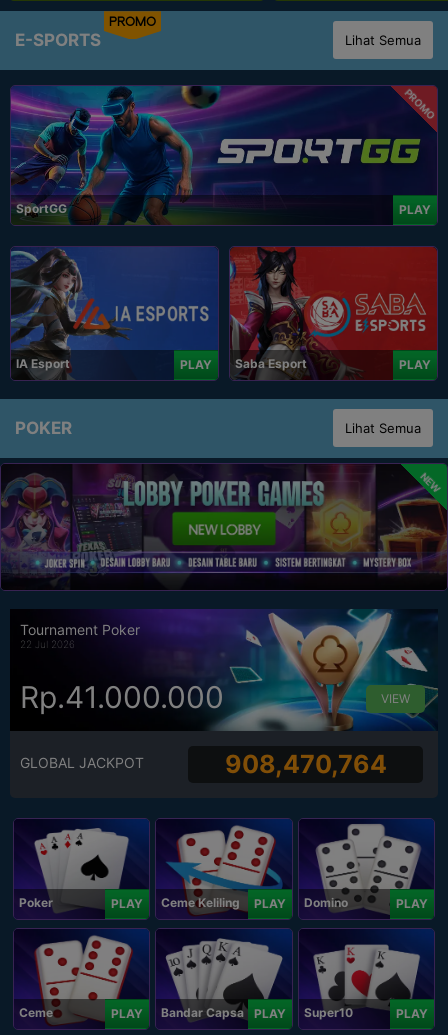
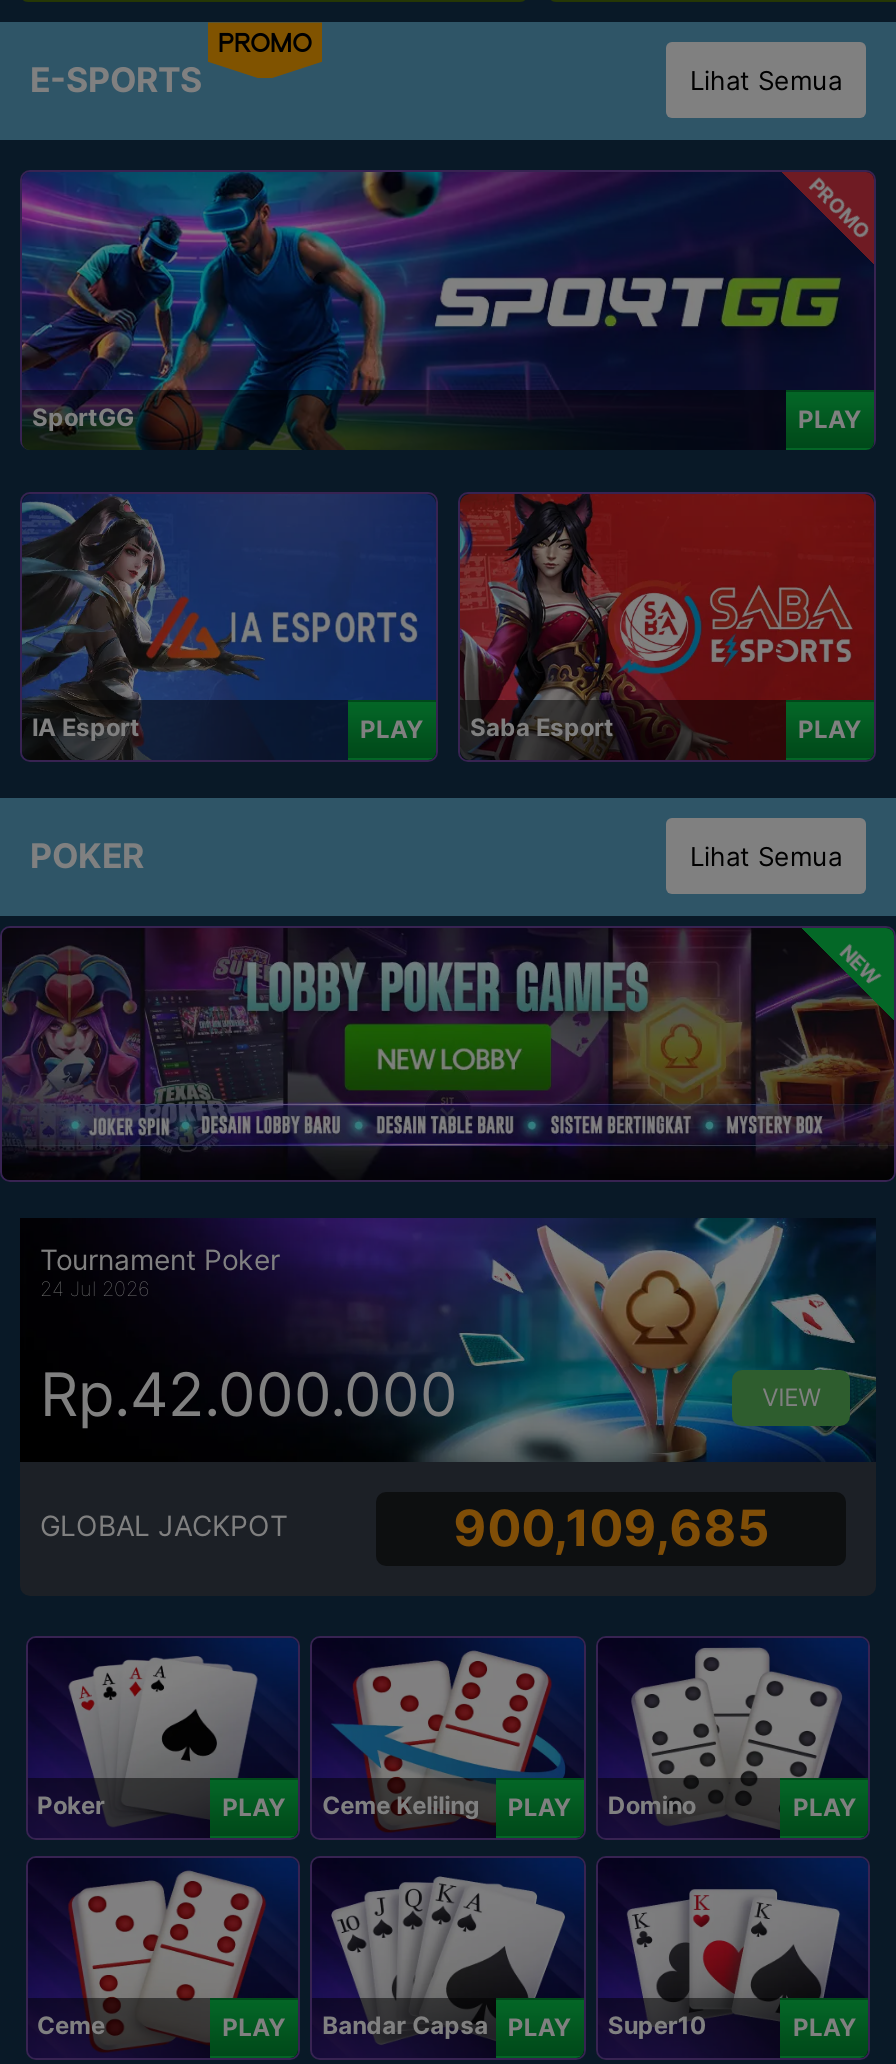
[20,638,75,650] 22 Jul 2026 -> [40,1277,150,1301] 24 Jul 2026
[20,679,224,715] Rp.41.000.000 -> [40,1358,458,1430] Rp.42.000.000
[225,748,387,778] 908,470,764 -> [453,1497,769,1557] 900,109,685

